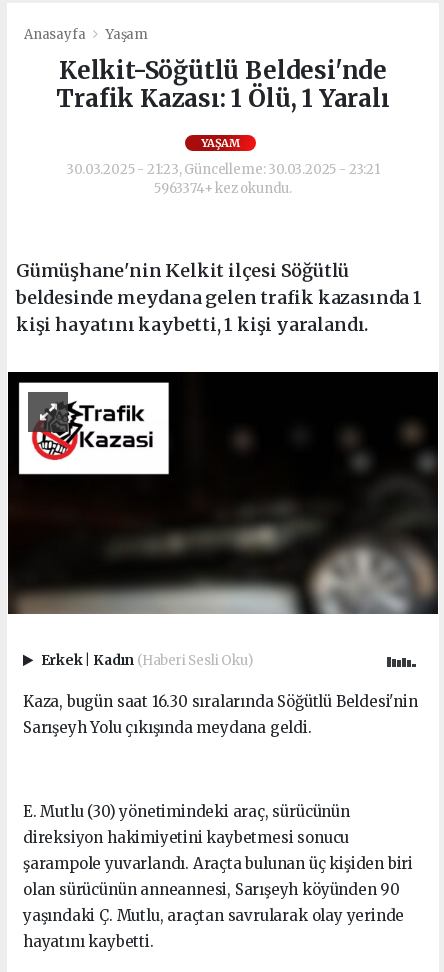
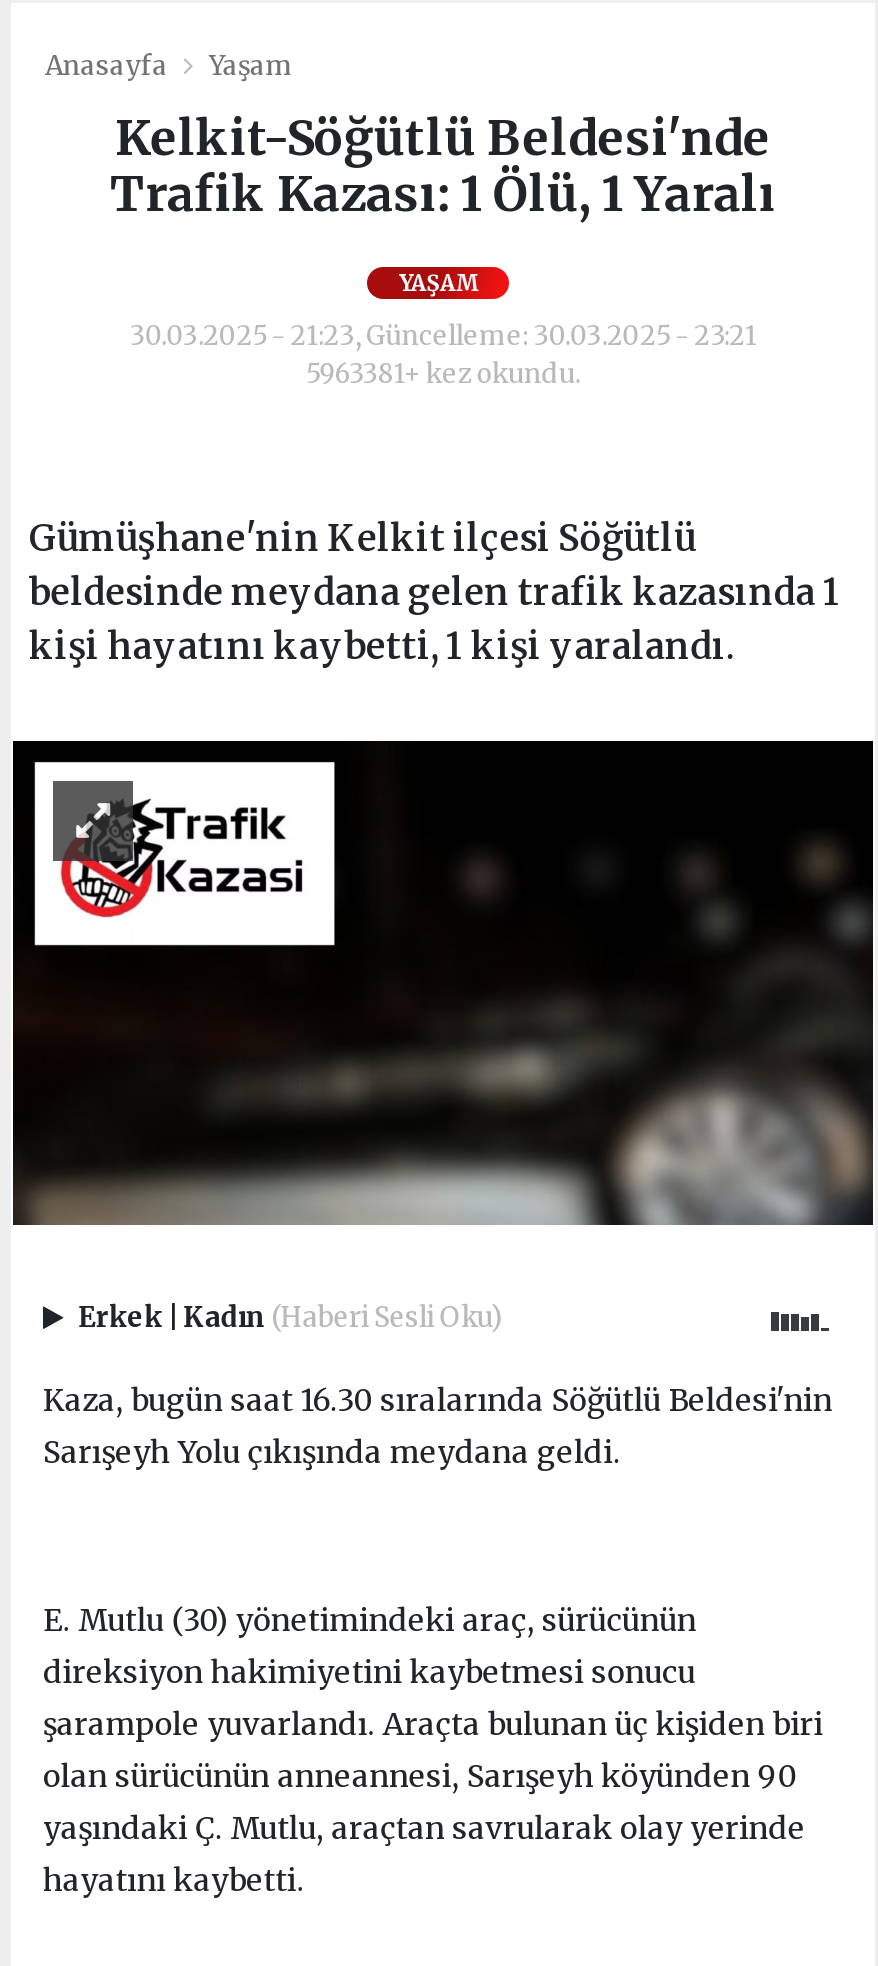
[154,180,292,197] 5963374+ kez okundu. -> [306,357,580,391] 5963381+ kez okundu.

